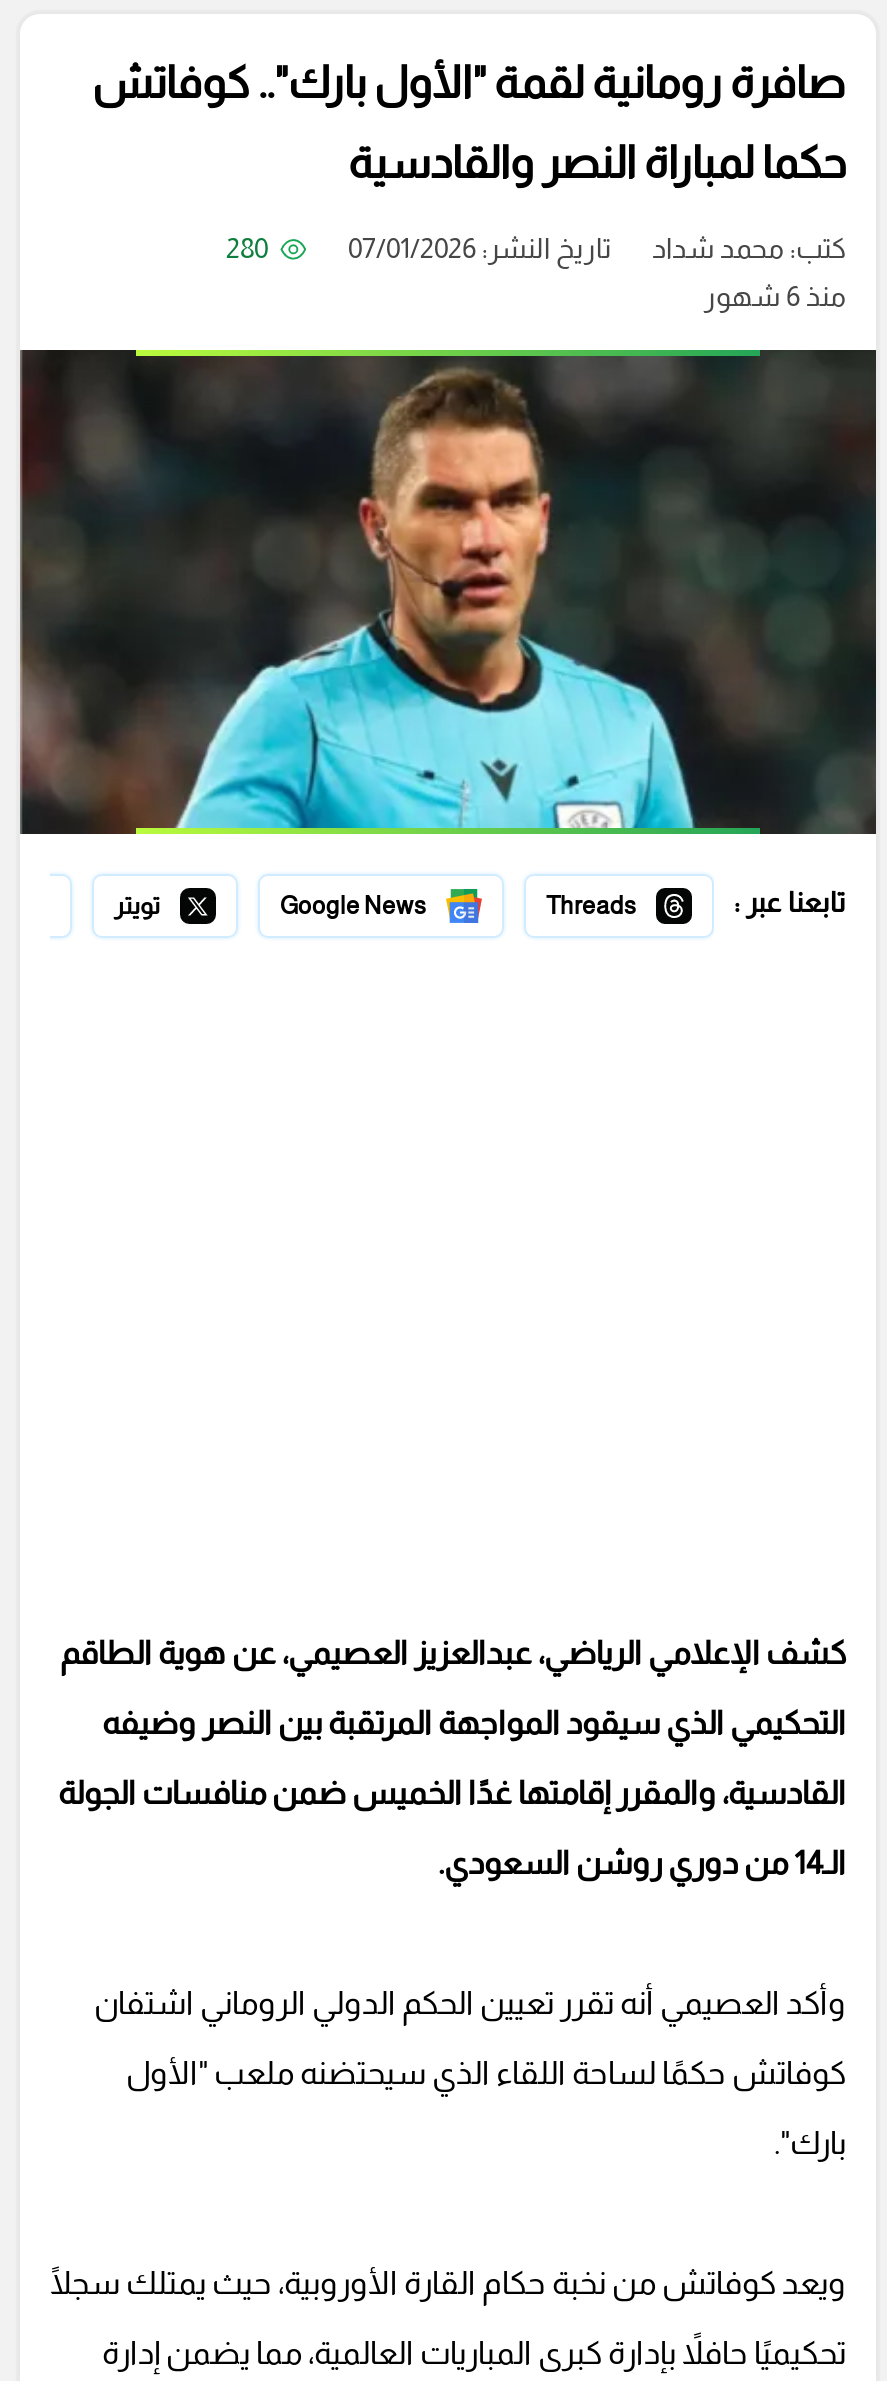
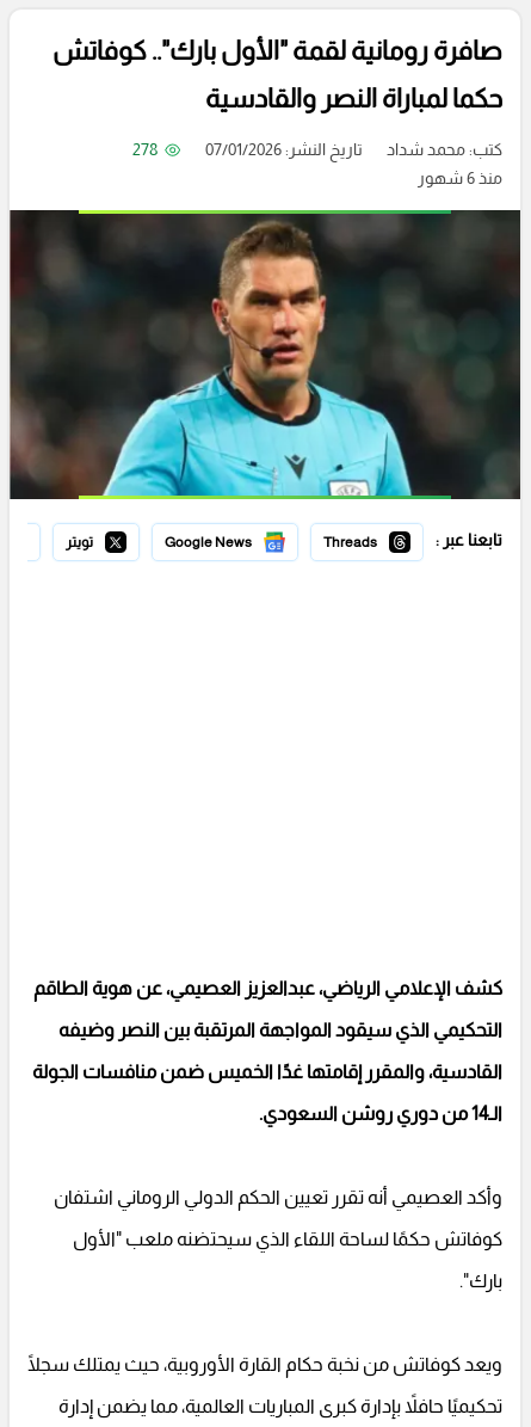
[226,232,268,264] 280 -> [132,140,158,159] 278

